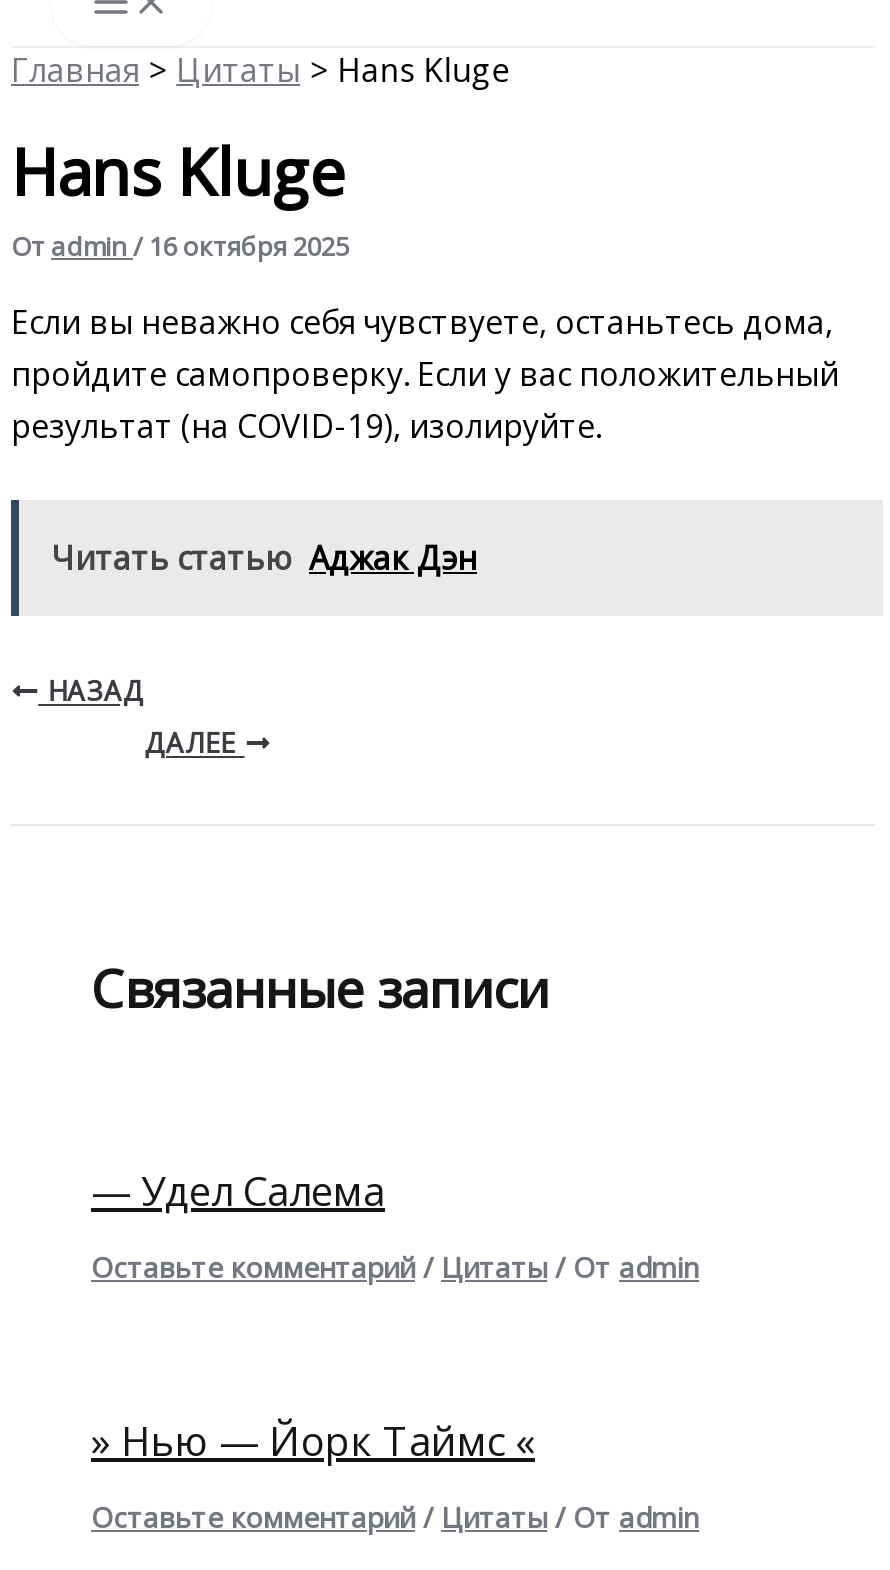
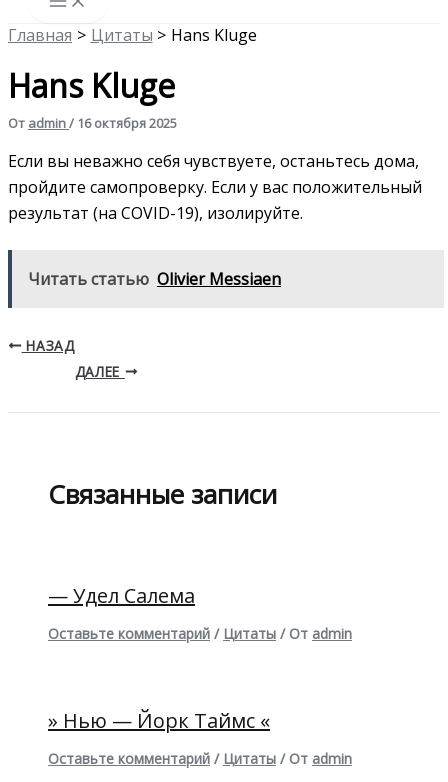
[51,535,477,579] Читать статью Аджак Дэн -> [28,267,281,289] Читать статью Olivier Messiaen

